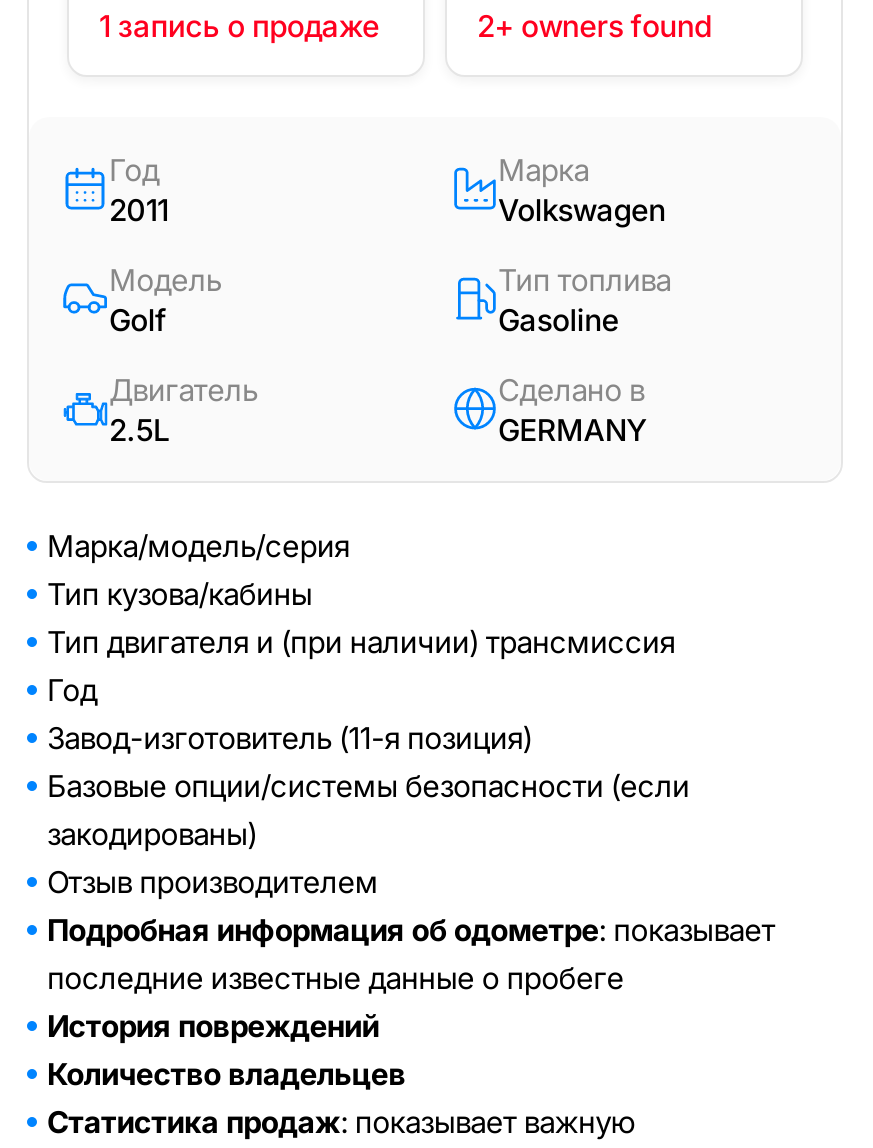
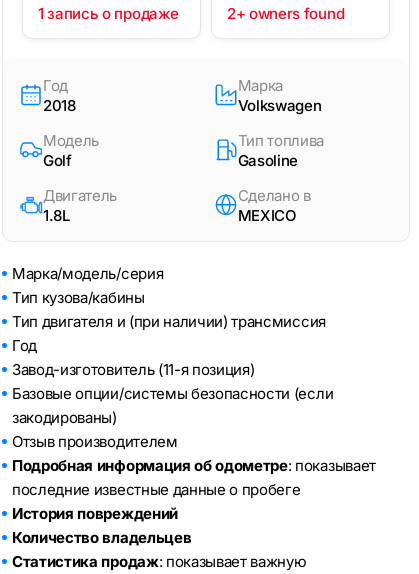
[109,191,168,229] 2011 -> [43,96,76,115] 2018
[109,411,168,449] 2.5L -> [43,206,70,225] 1.8L
[498,411,646,449] GERMANY -> [237,206,297,225] MEXICO

